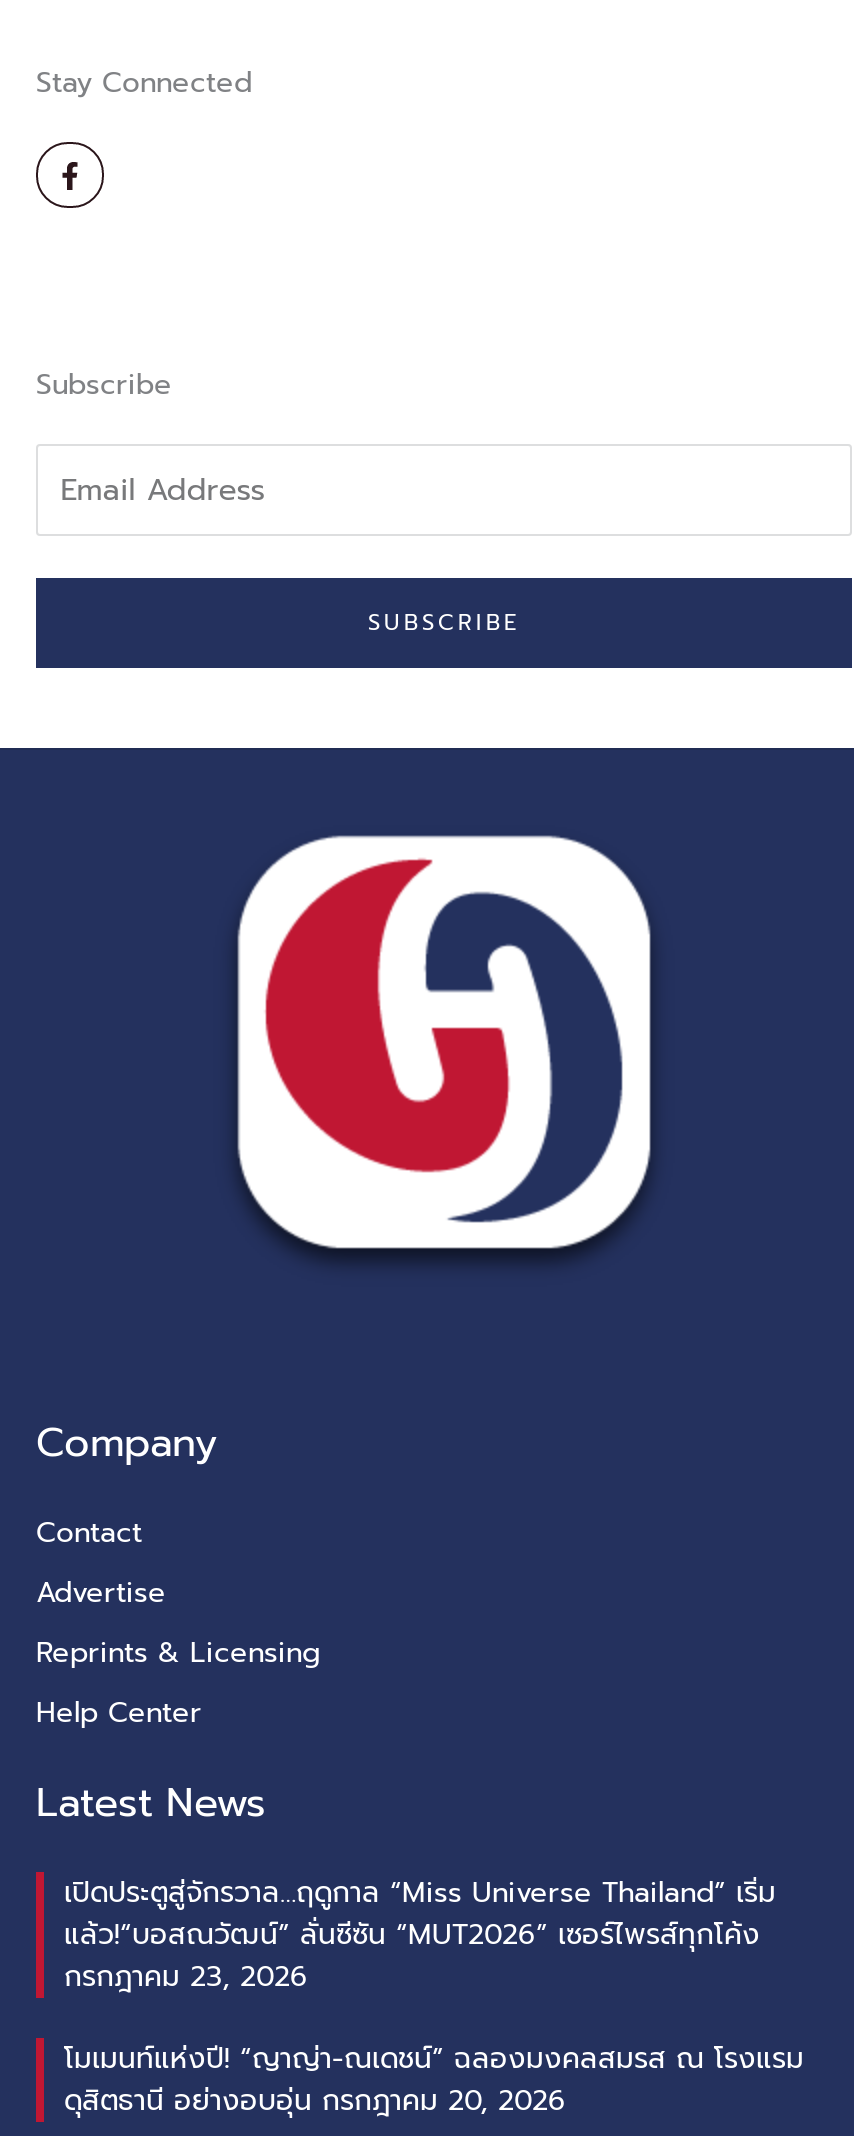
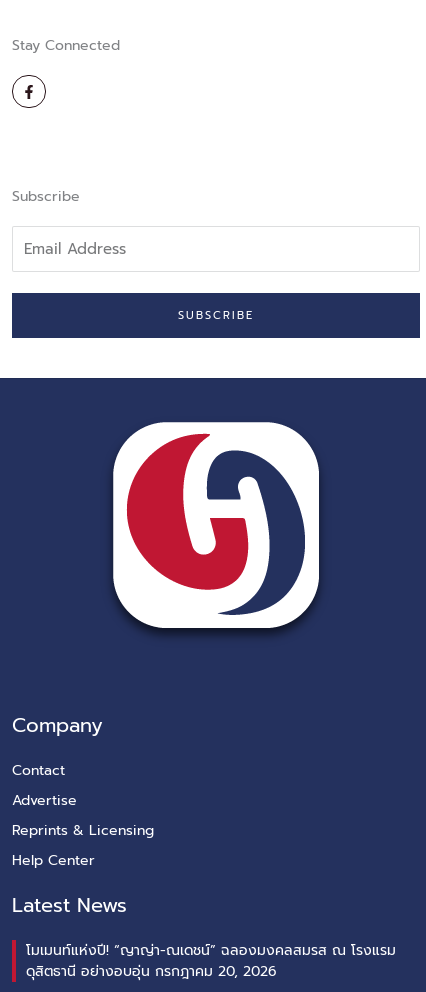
[64,1872,776,1998] เปิดประตูสู่จักรวาล…ฤดูกาล “Miss Universe Thailand” เริ่ม | แล้ว!“บอสณวัฒน์” ลั่นซีซัน “MUT2026” เซอร์ไพรส์ทุกโค้ง | กรกฎาคม 23, 2026 -> none

